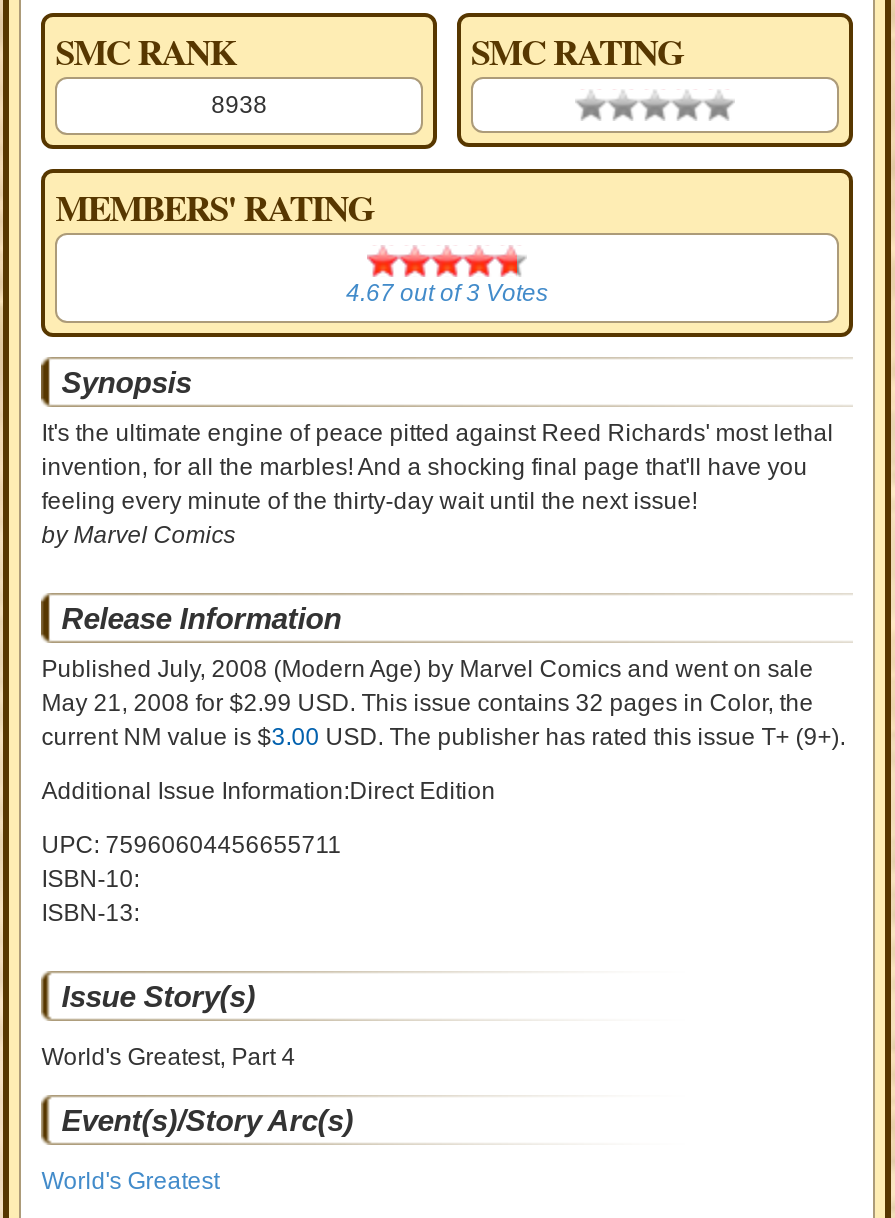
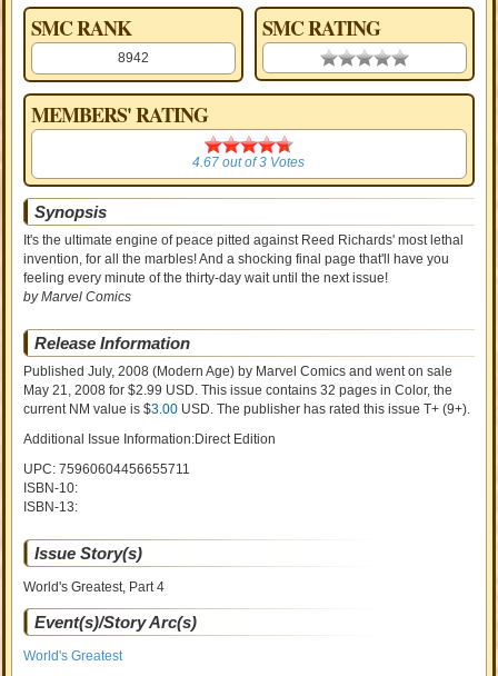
[211,91,267,119] 8938 -> [118,50,149,66] 8942

